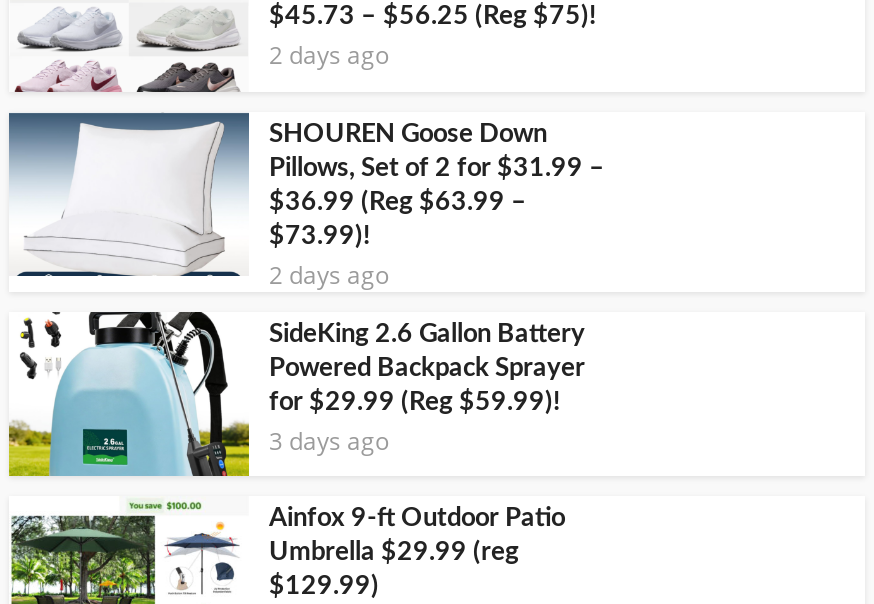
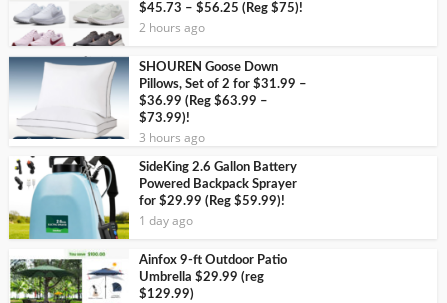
[269,39,389,73] 2 days ago -> [139,19,205,36] 2 hours ago
[269,257,389,291] 2 days ago -> [139,129,205,146] 3 hours ago
[269,423,389,457] 3 days ago -> [139,212,193,229] 1 day ago

